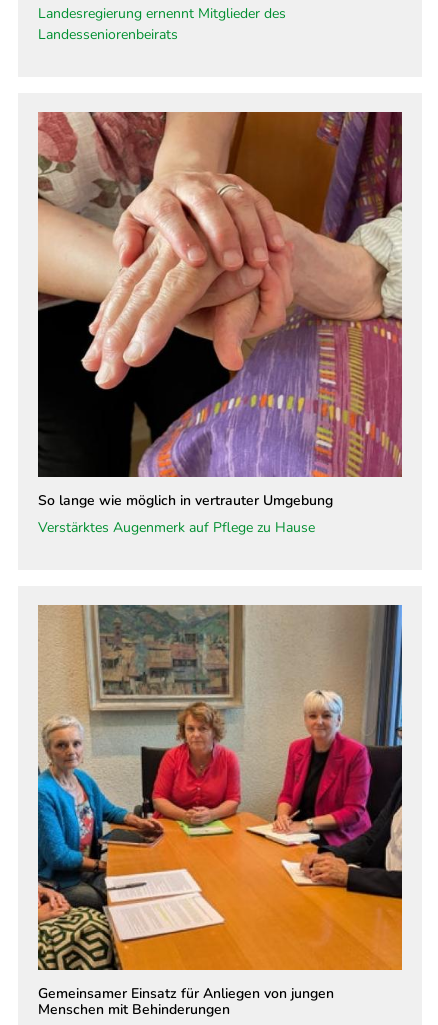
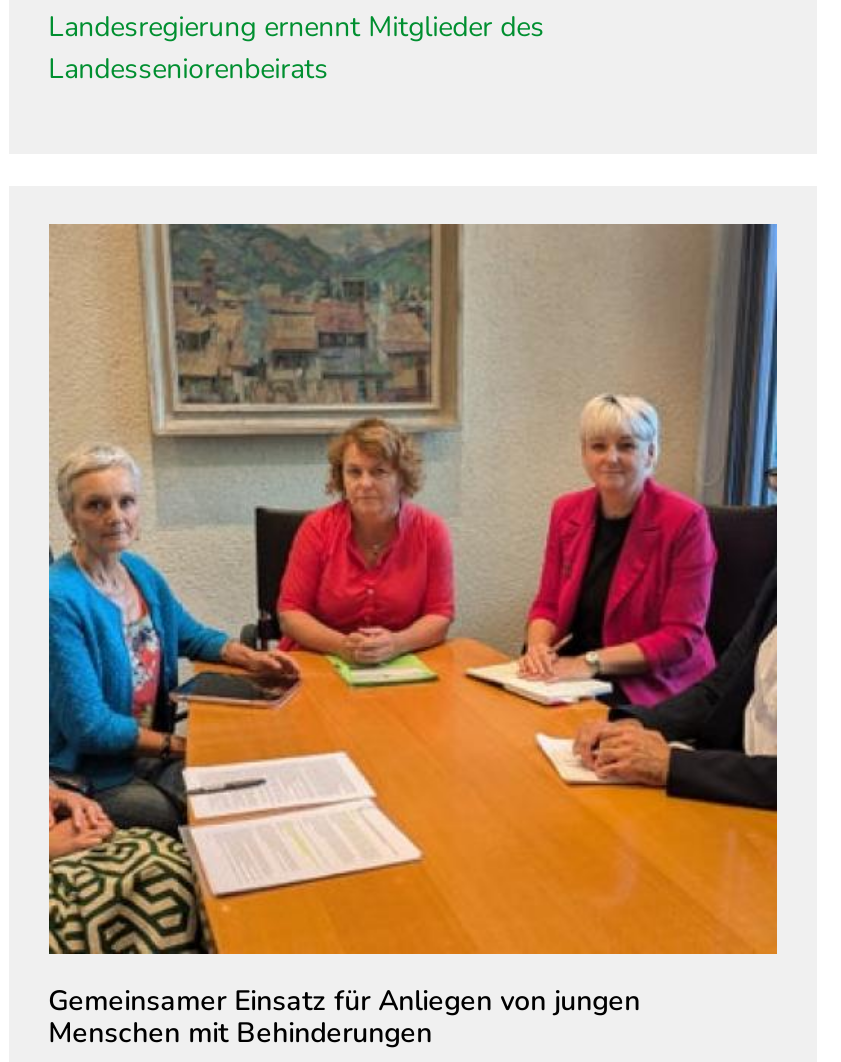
[37,111,403,537] [image] | So lange wie möglich in vertrauter Umgebung | Verstärktes Augenmerk auf Pflege zu Hause -> none

